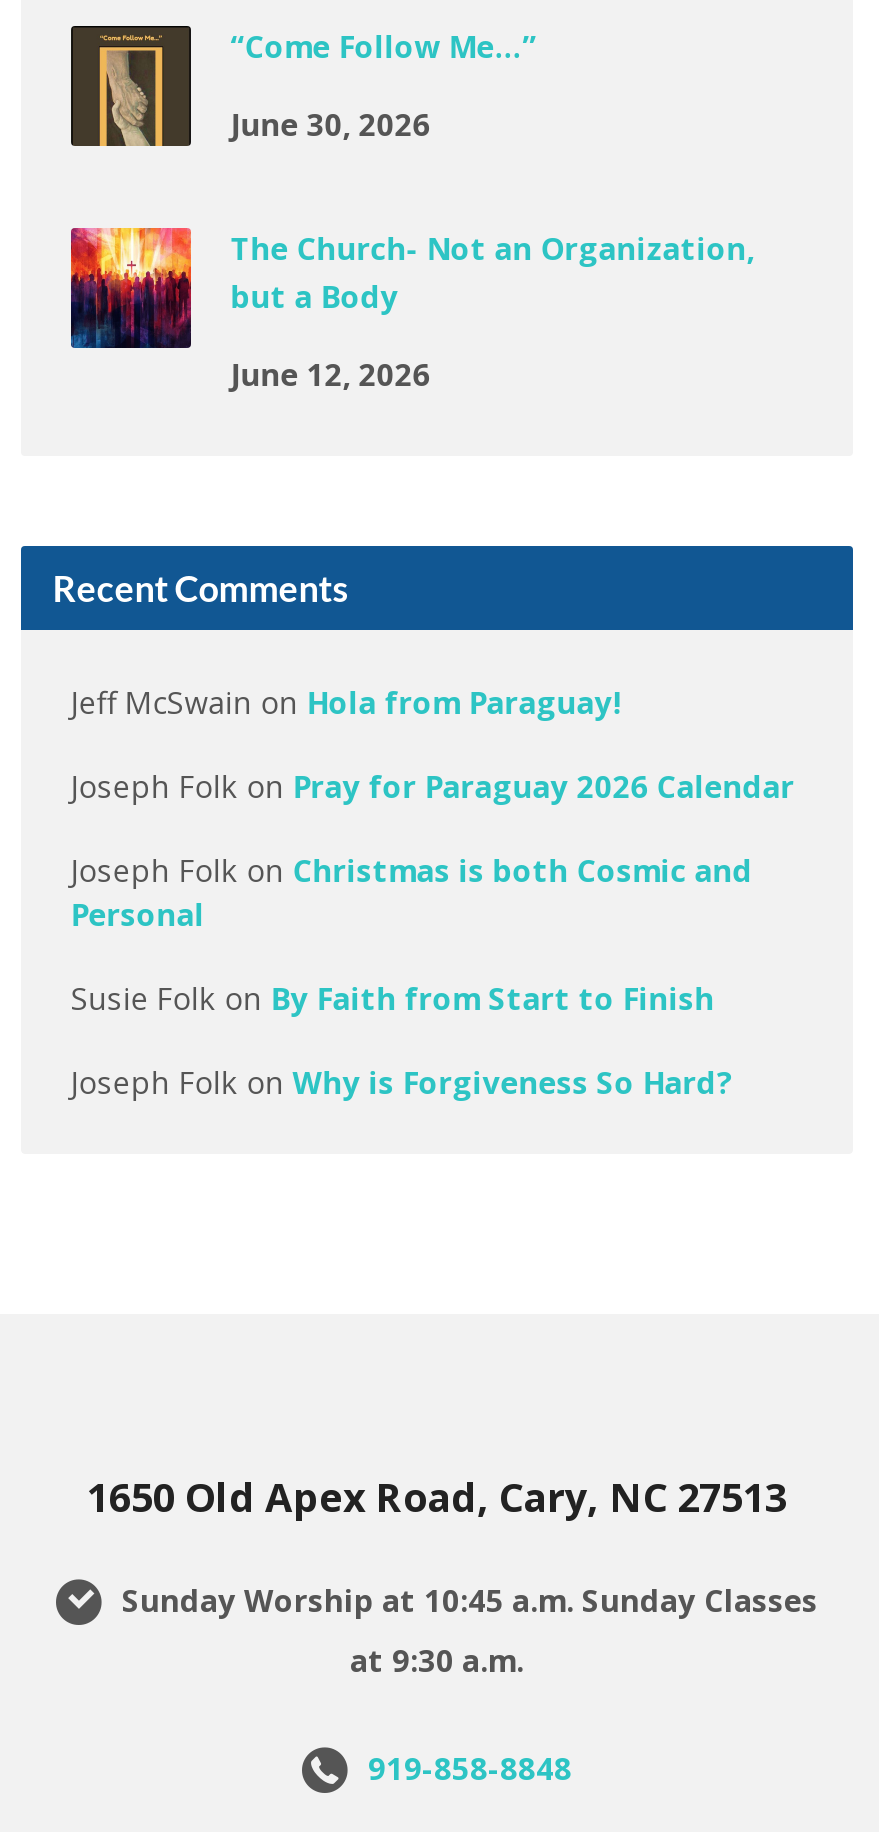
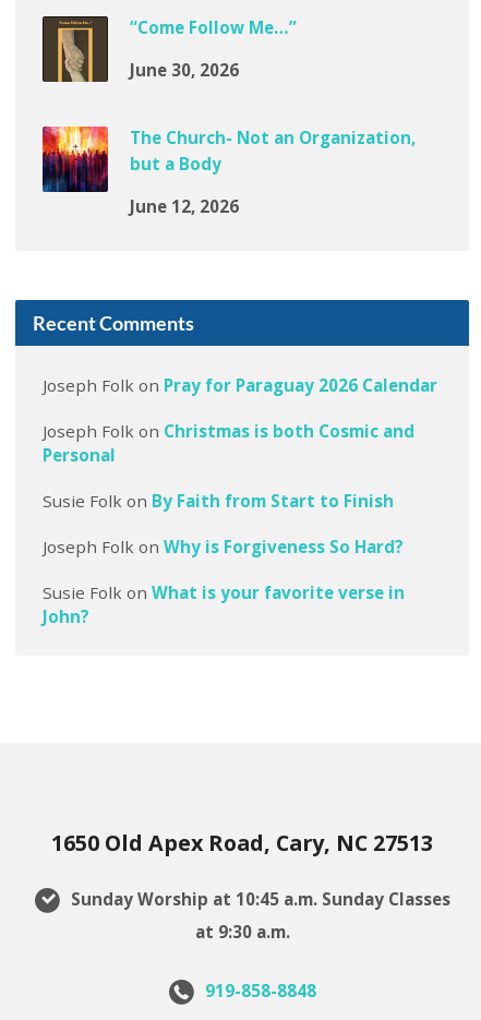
[70,681,620,721] Jeff McSwain on Hola from Paraguay! -> none
moved [70,765,794,1101] -> [42,374,437,557]: Joseph Folk on Pray for Paraguay 2026 Calendar | Joseph Folk on Christmas is both Cosmic and | Personal | Susie Folk on By Faith from Start to Finish | Joseph Folk on Why is Forgiveness So Hard?
none -> [42,581,404,627] Susie Folk on What is your favorite verse in | John?

